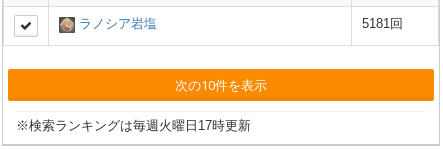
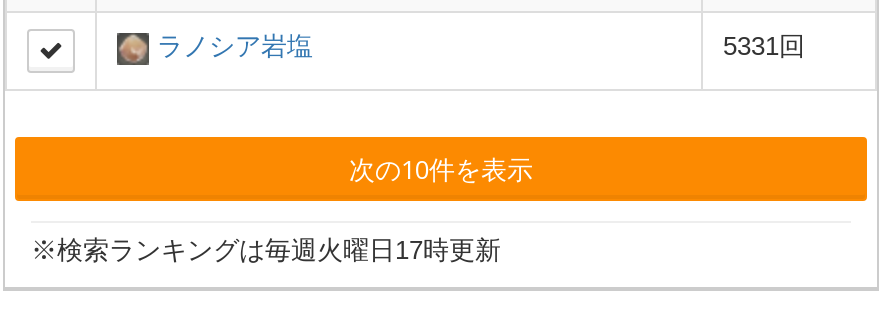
[362,16,403,31] 5181回 -> [723,31,805,61] 5331回

